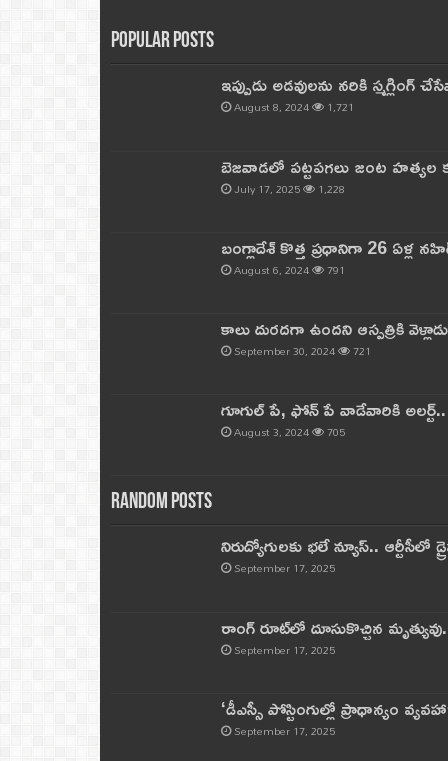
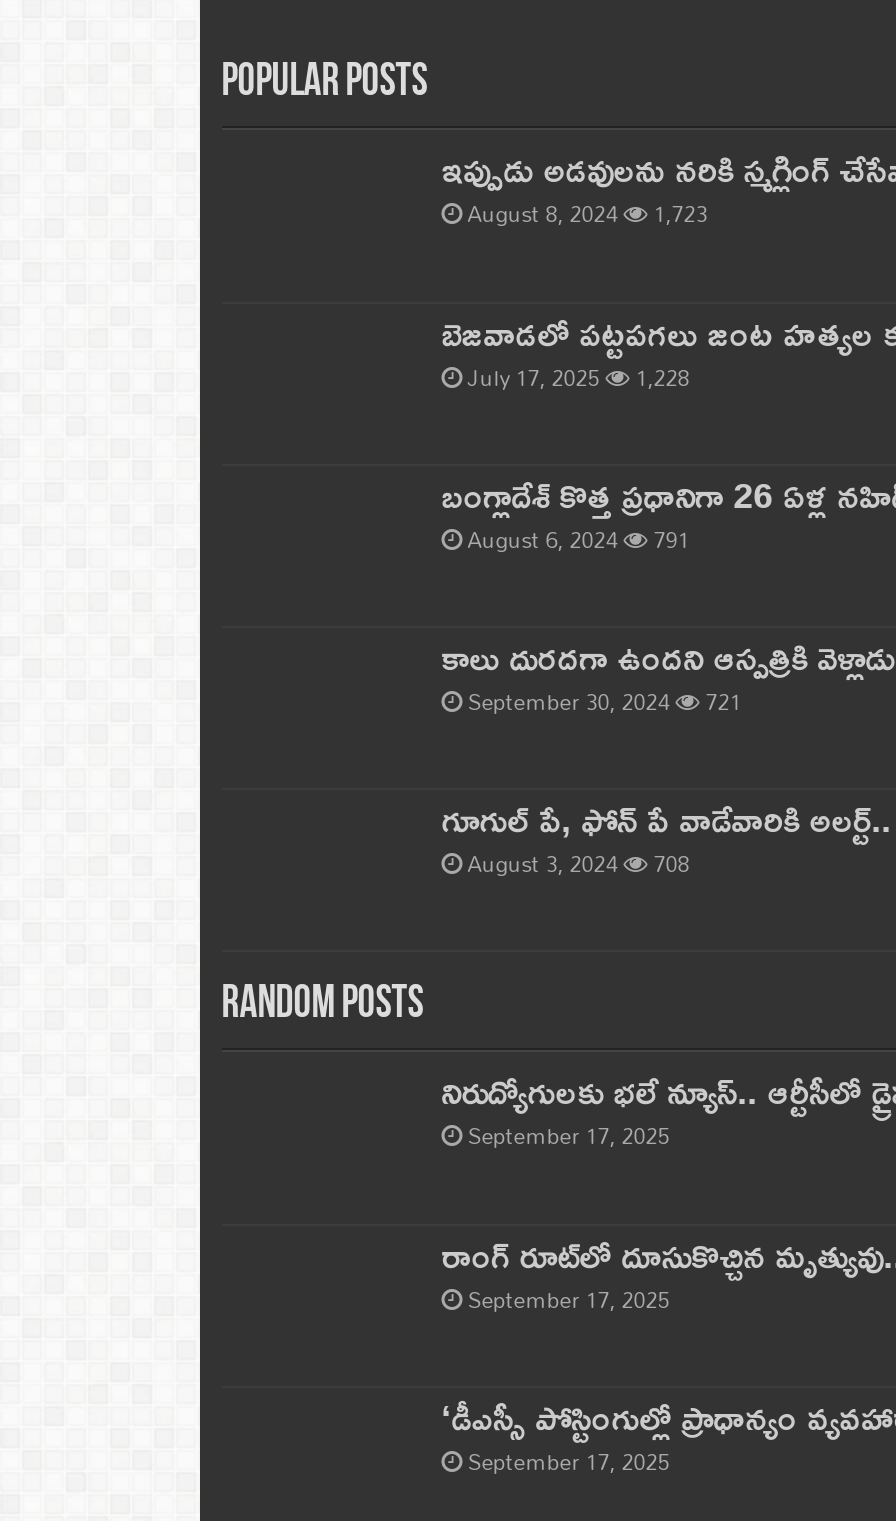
[234,96,354,118] August 8, 2024 1,721 -> [468,193,708,237] August 8, 2024 1,723
[234,421,345,443] August 3, 2024 705 -> [468,842,690,886] August 3, 2024 708

